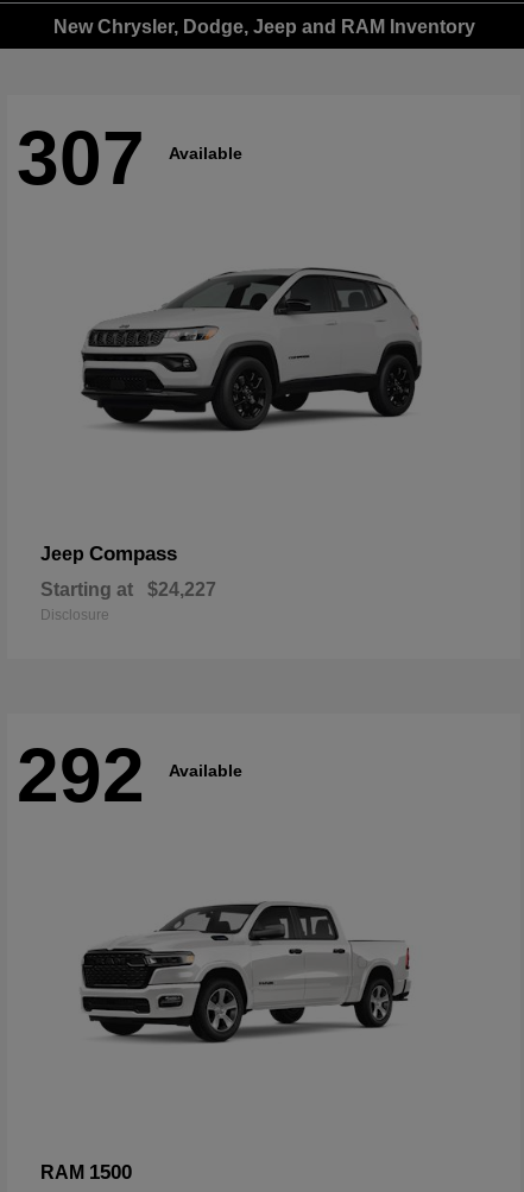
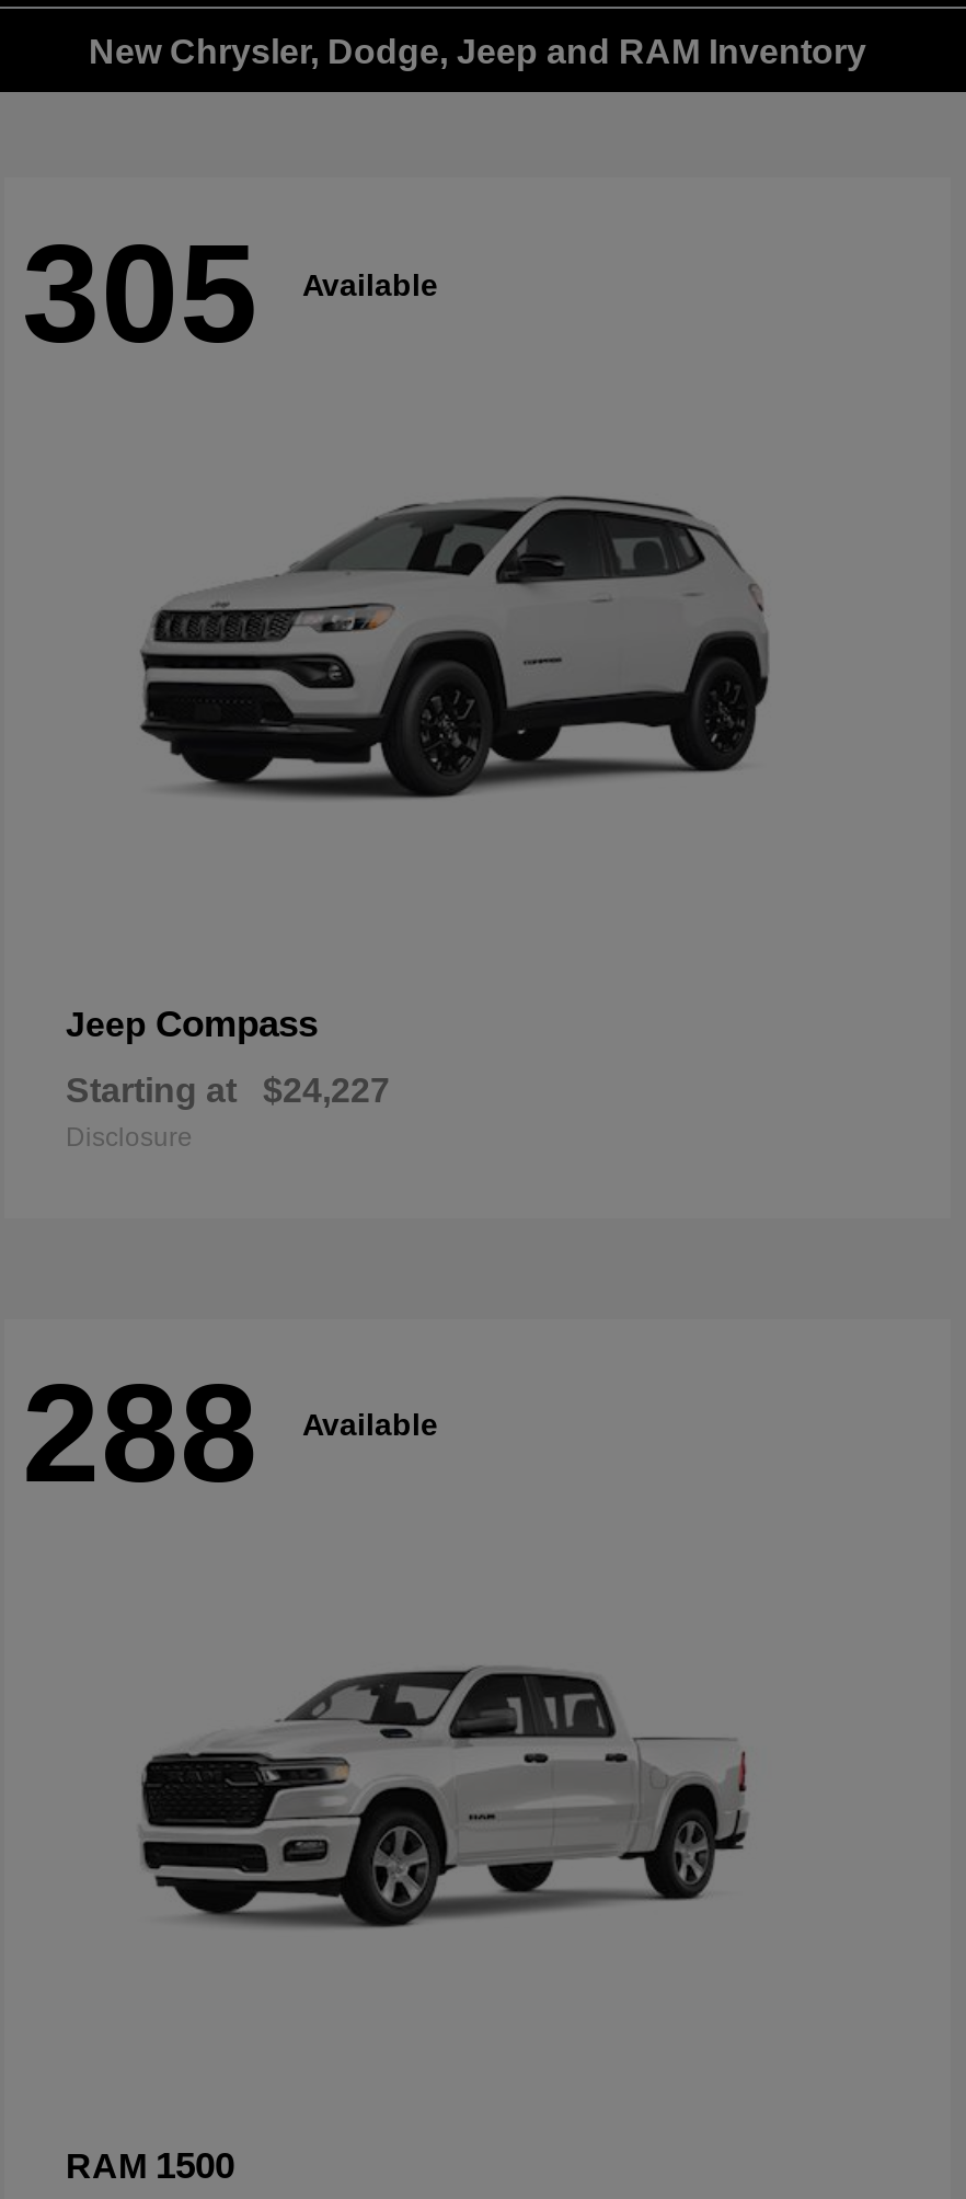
[17,115,242,200] 307 Available -> [22,214,438,372] 305 Available
[17,733,242,819] 292 Available -> [22,1355,438,1513] 288 Available

